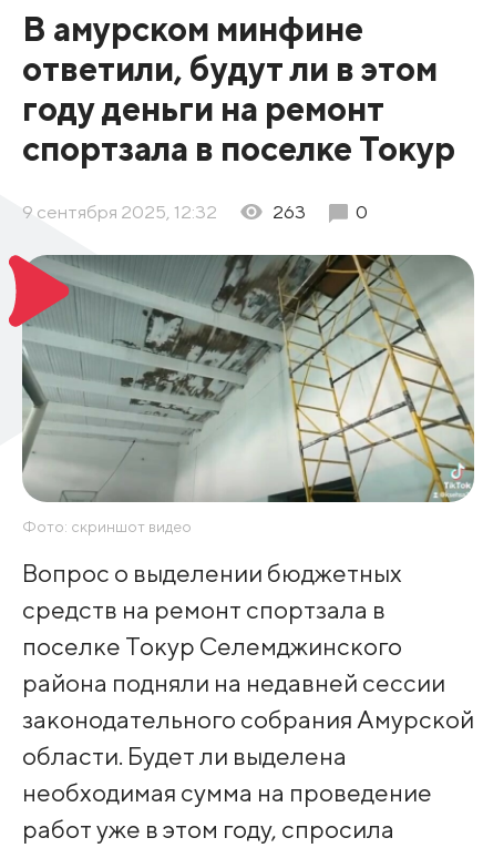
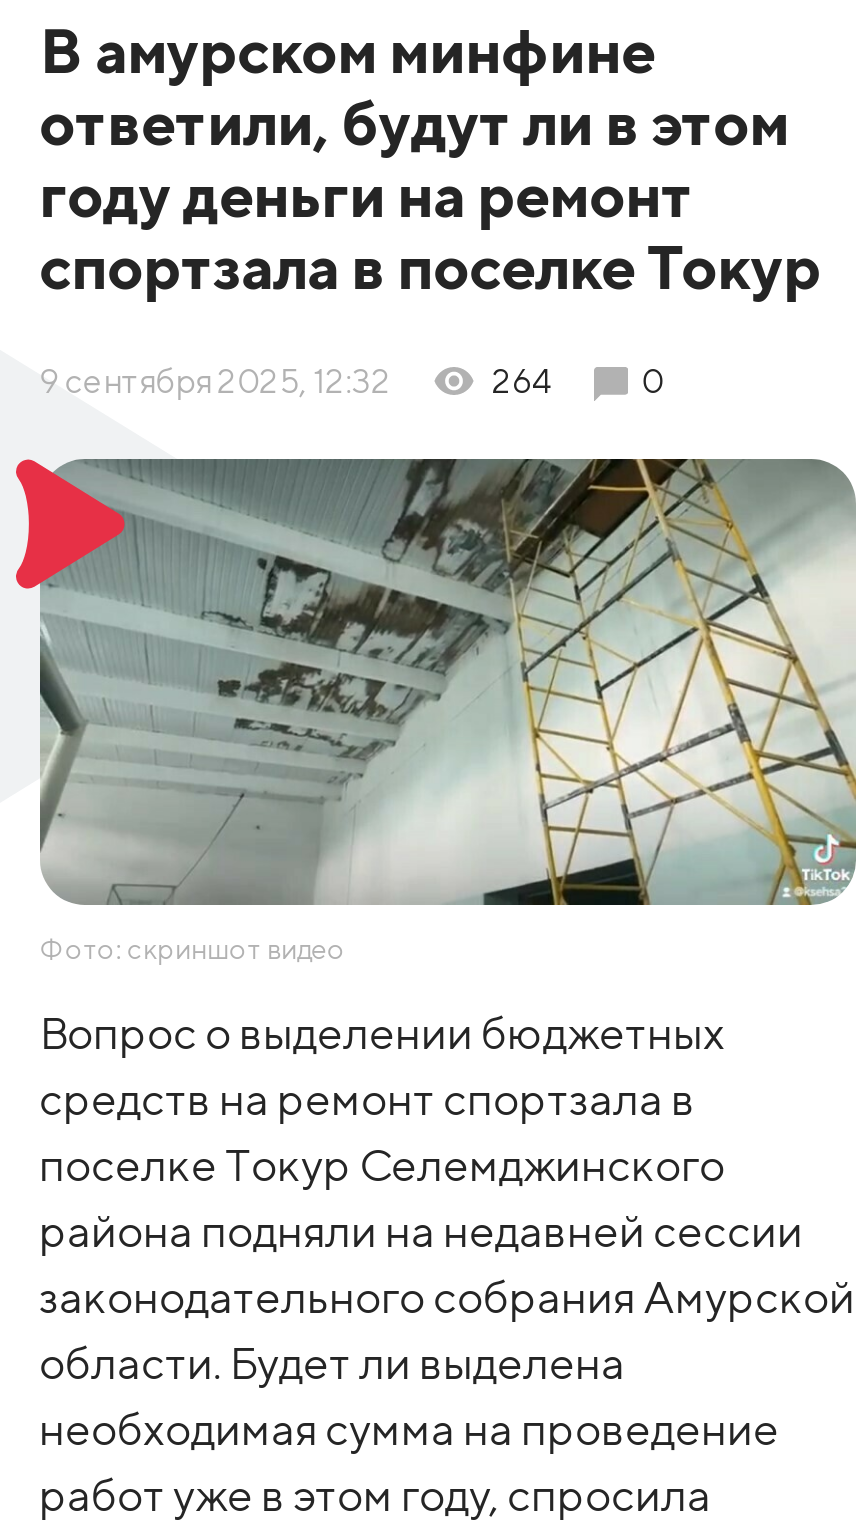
[273,201,306,223] 263 -> [492,361,552,401] 264

